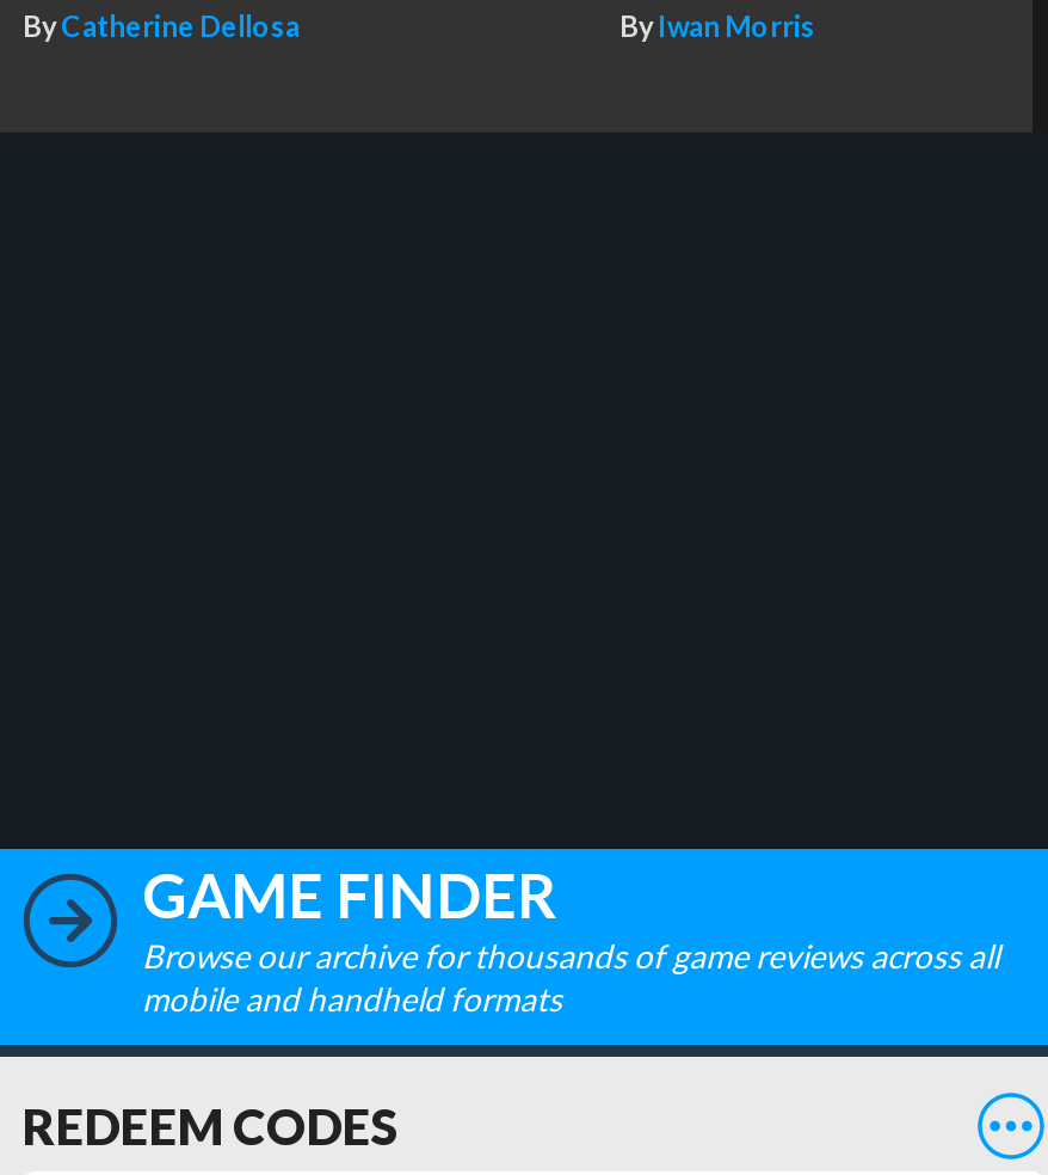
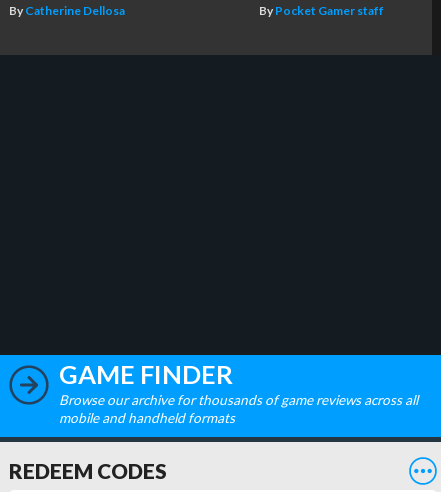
[619,8,815,43] ByIwan Morris -> [259,3,384,18] ByPocket Gamer staff

